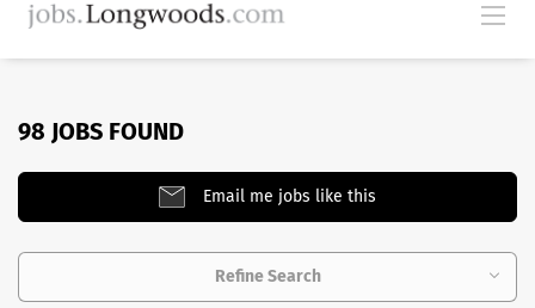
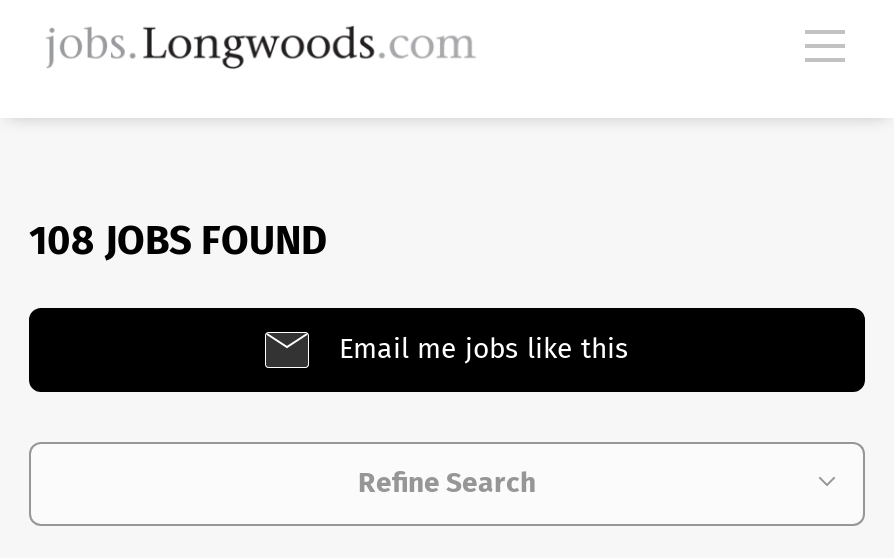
[18,121,184,144] 98 JOBS FOUND -> [29,222,327,262] 108 JOBS FOUND

